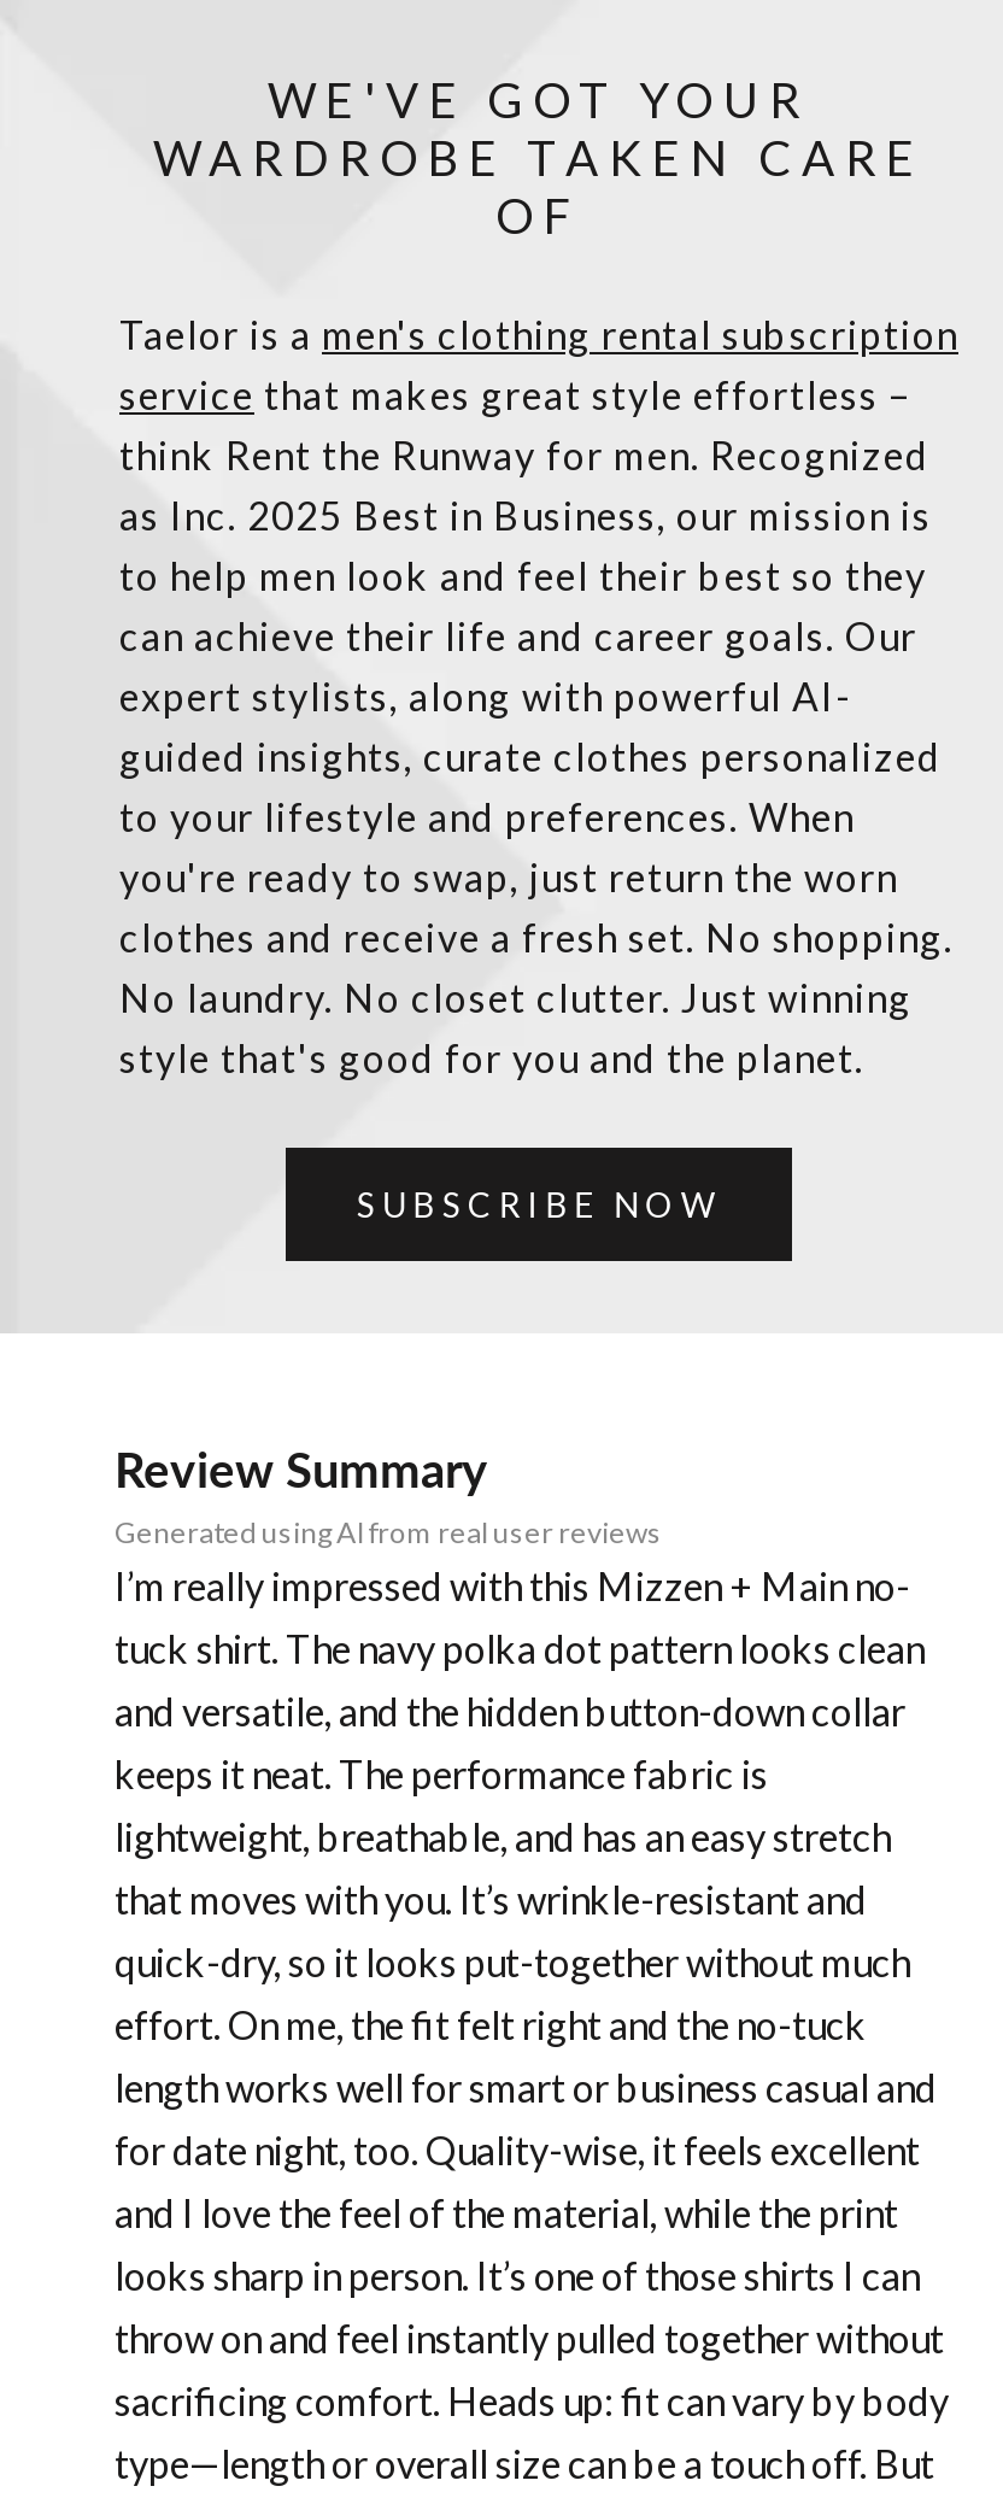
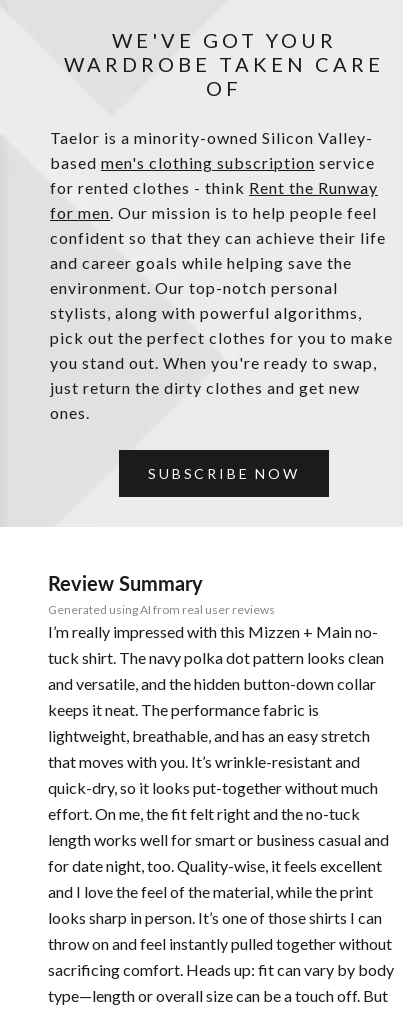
[119,311,958,1080] Taelor is a men's clothing rental subscription | service that makes great style effortless – | think Rent the Runway for men. Recognized | as Inc. 2025 Best in Business, our mission is | to help men look and feel their best so they | can achieve their life and career goals. Our | expert stylists, along with powerful AI- | guided insights, curate clothes personalized | to your lifestyle and preferences. When | you're ready to swap, just return the worn | clothes and receive a fresh set. No shopping. | No laundry. No closet clutter. Just winning | style that's good for you and the planet. -> [50,128,393,422] Taelor is a minority-owned Silicon Valley- | based men's clothing subscription service | for rented clothes - think Rent the Runway | for men. Our mission is to help people feel | confident so that they can achieve their life | and career goals while helping save the | environment. Our top-notch personal | stylists, along with powerful algorithms, | pick out the perfect clothes for you to make | you stand out. When you're ready to swap, | just return the dirty clothes and get new | ones.

